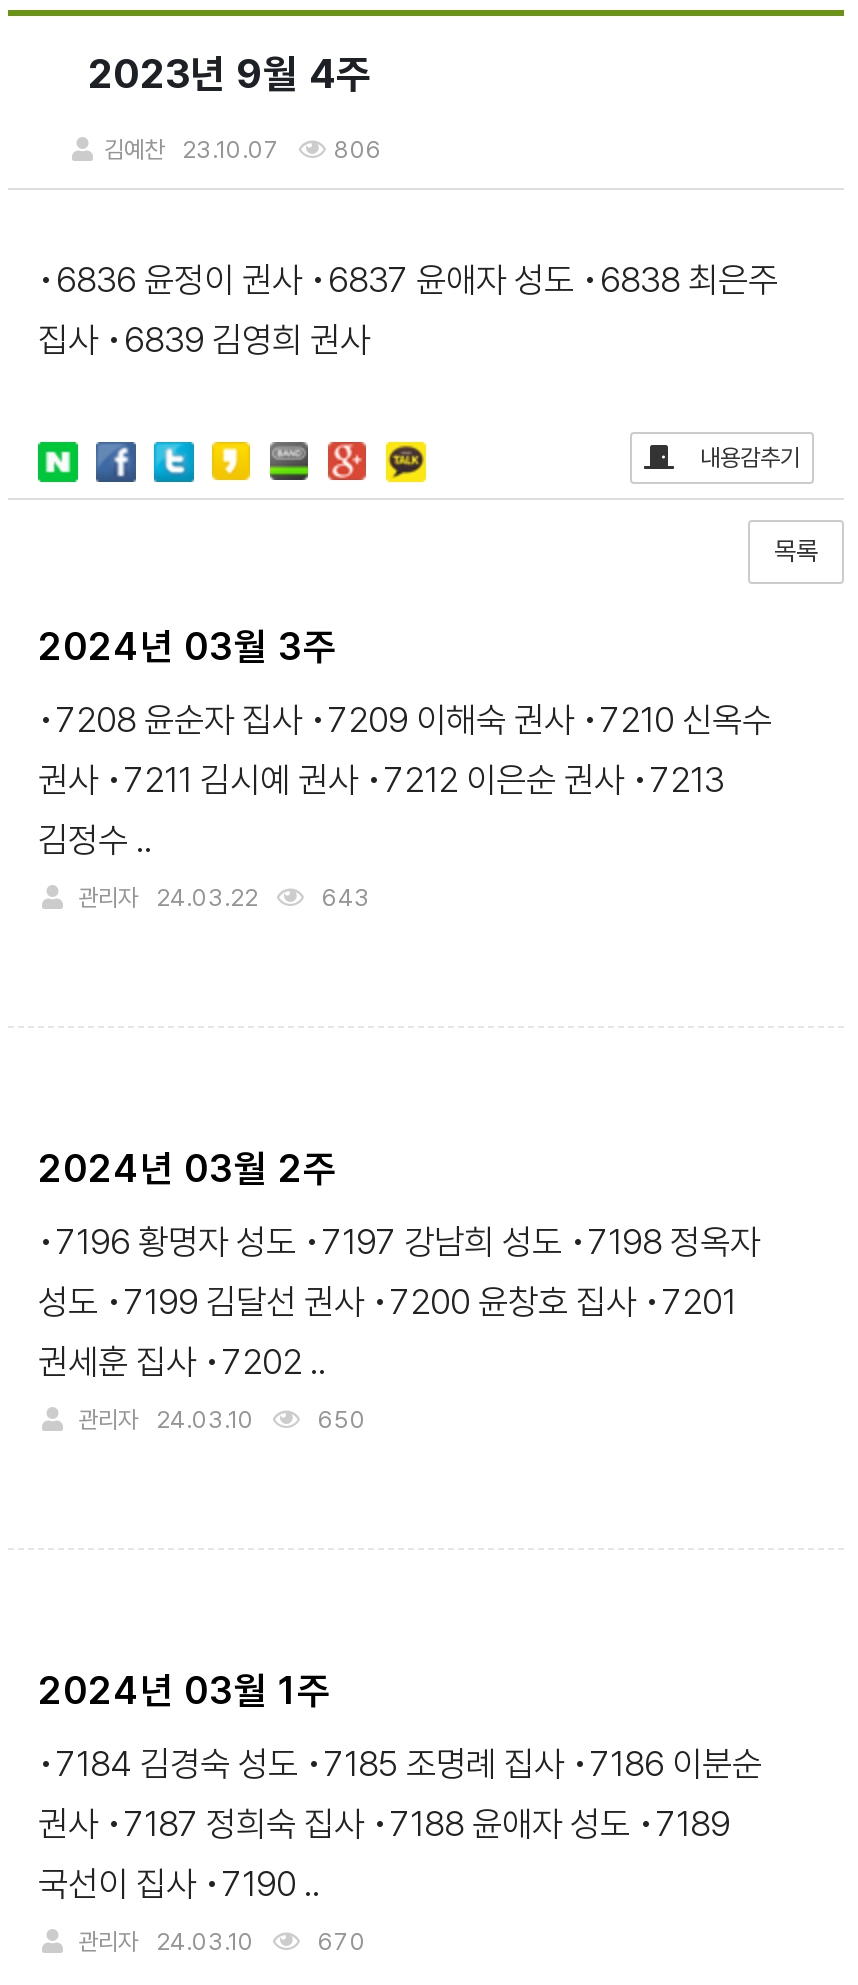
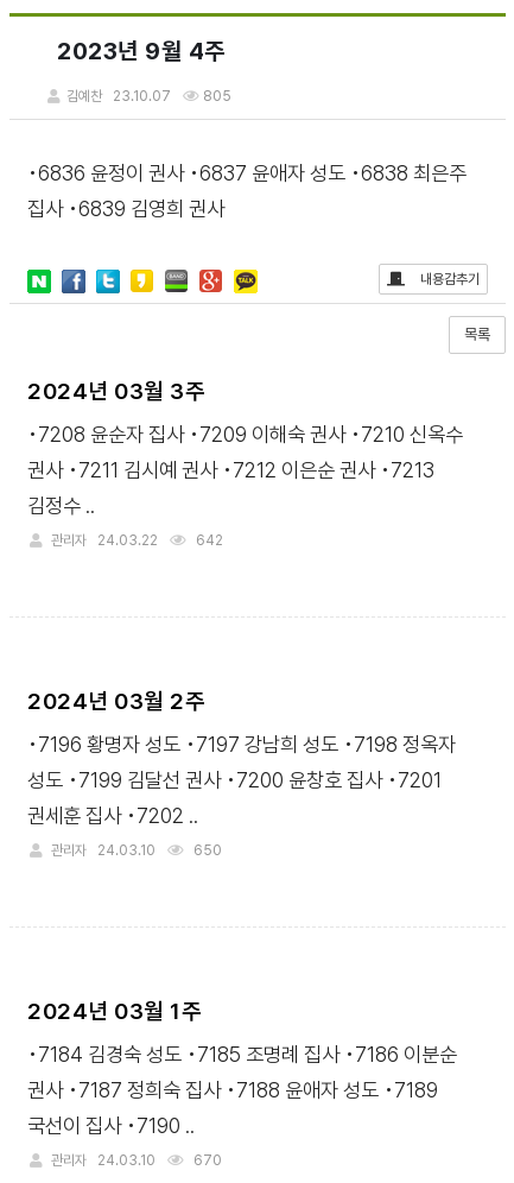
[98,135,382,163] 김예찬 23.10.07 806 -> [63,87,231,104] 김예찬 23.10.07 805
[316,885,370,913] 643 -> [192,533,223,549] 642

